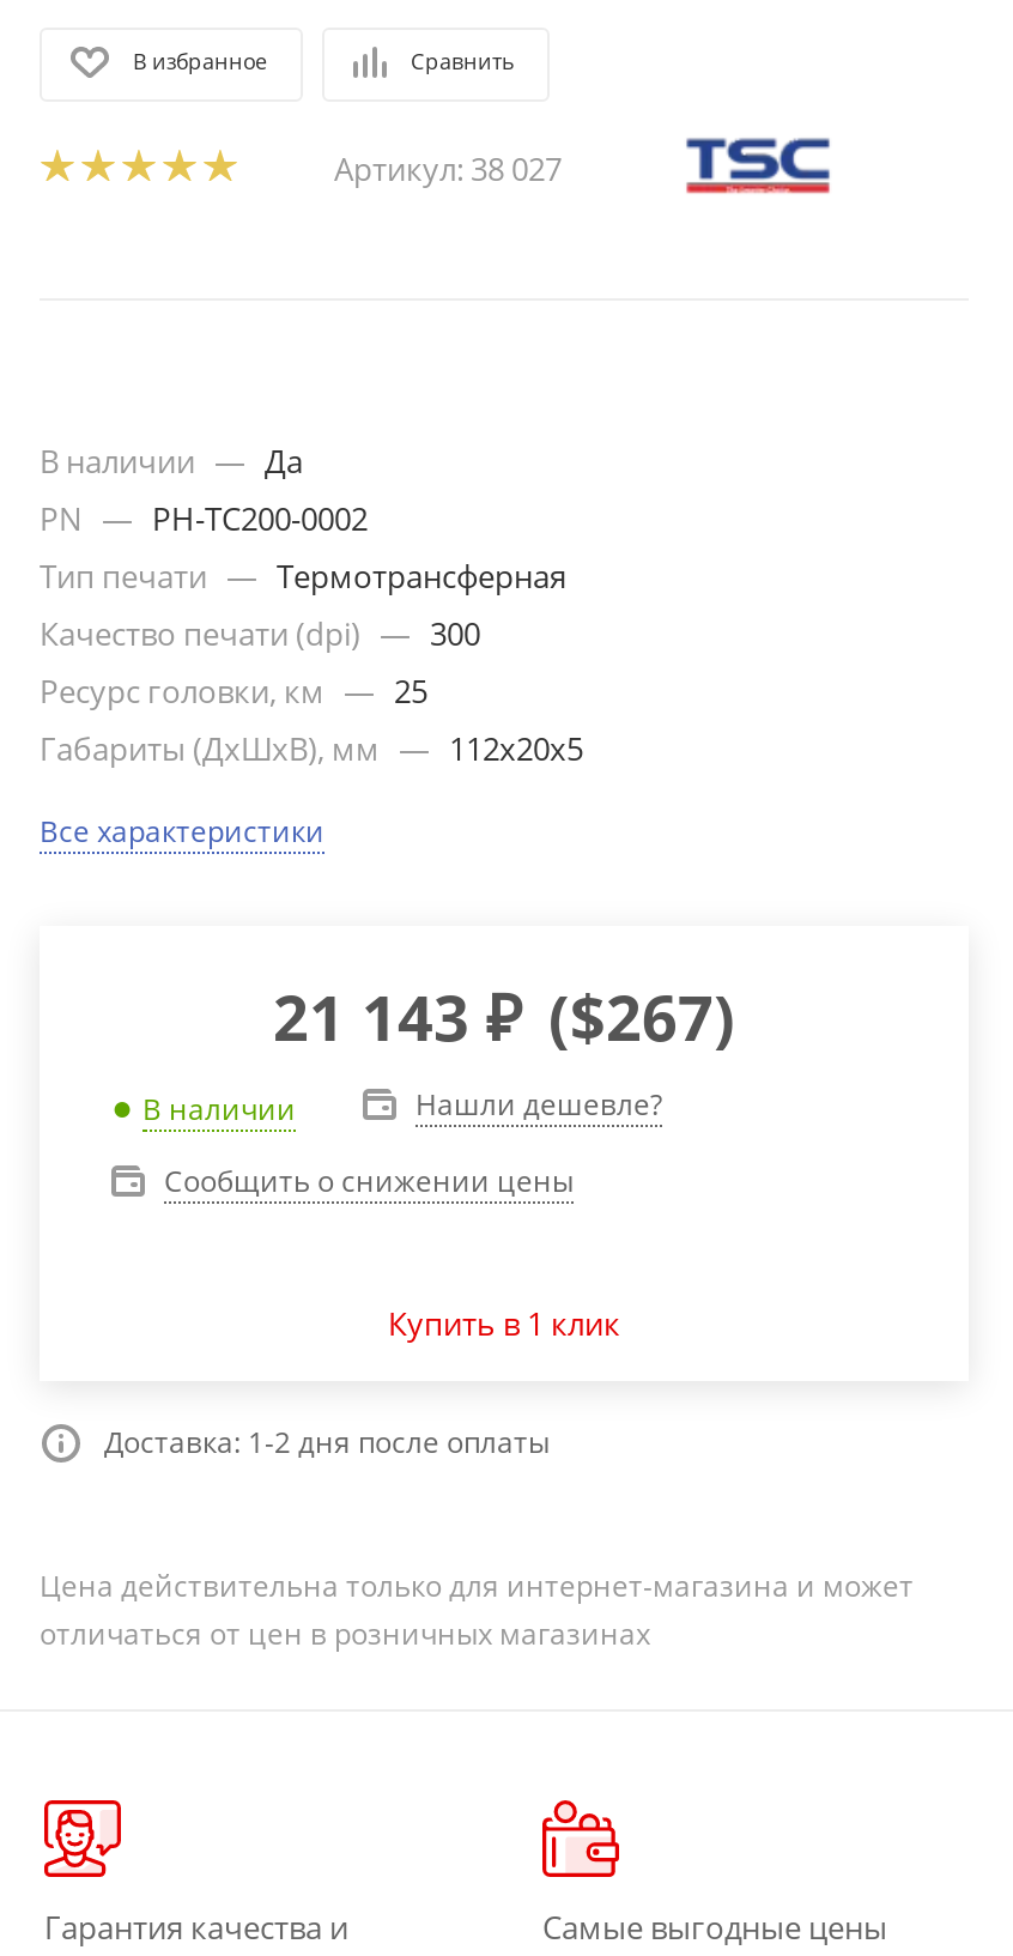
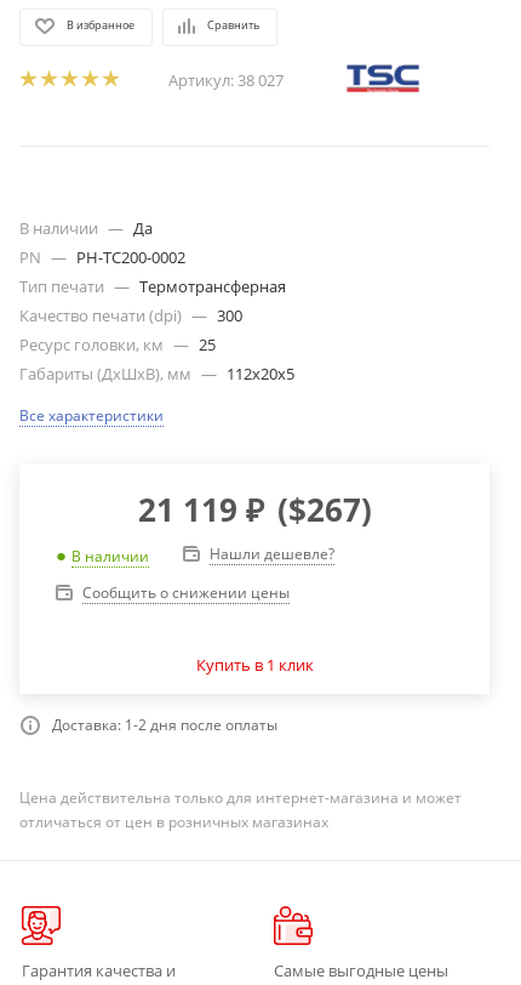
[273,974,735,1060] 21 143 ₽ ($267) -> [138,488,371,531] 21 119 ₽ ($267)

